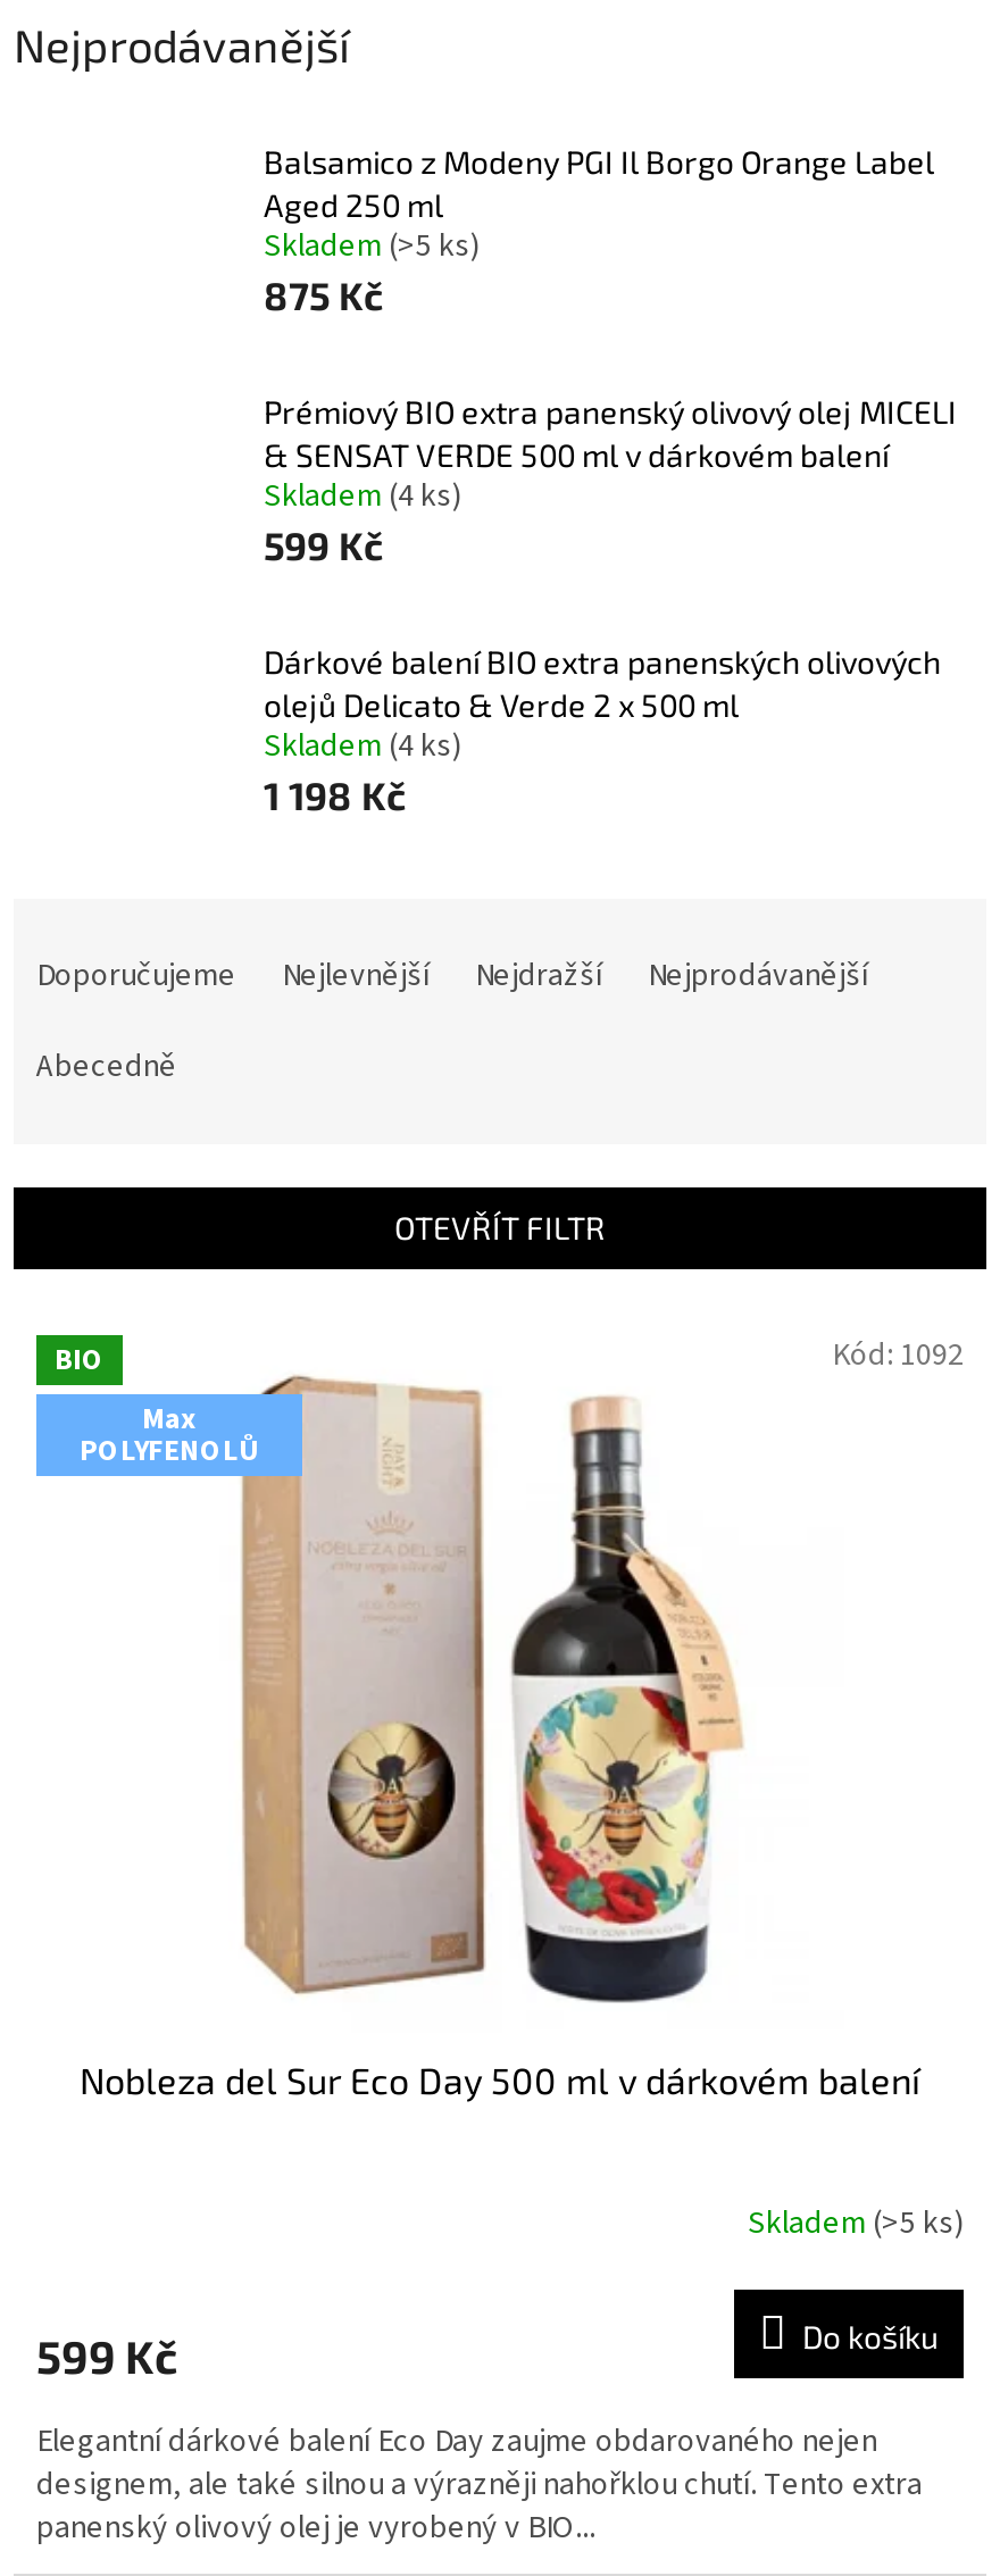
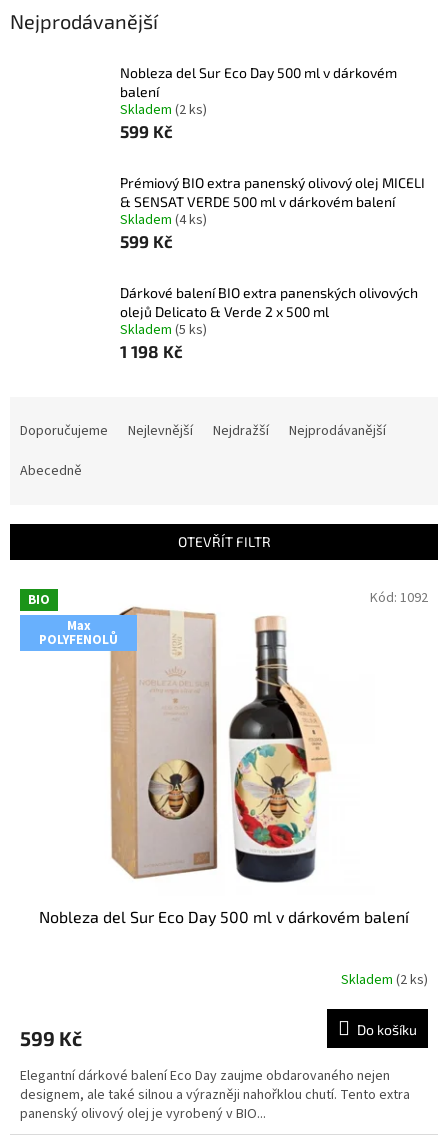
[264,143,934,318] Balsamico z Modeny PGI Il Borgo Orange Label | Aged 250 ml | Skladem (>5 ks) | 875 Kč -> [120,64,397,141] Nobleza del Sur Eco Day 500 ml v dárkovém | balení | Skladem (2 ks) | 599 Kč
[264,725,461,770] Skladem (4 ks) -> [120,320,207,340] Skladem (5 ks)
[748,2200,964,2246] Skladem (>5 ks) -> [341,970,428,990] Skladem (2 ks)

